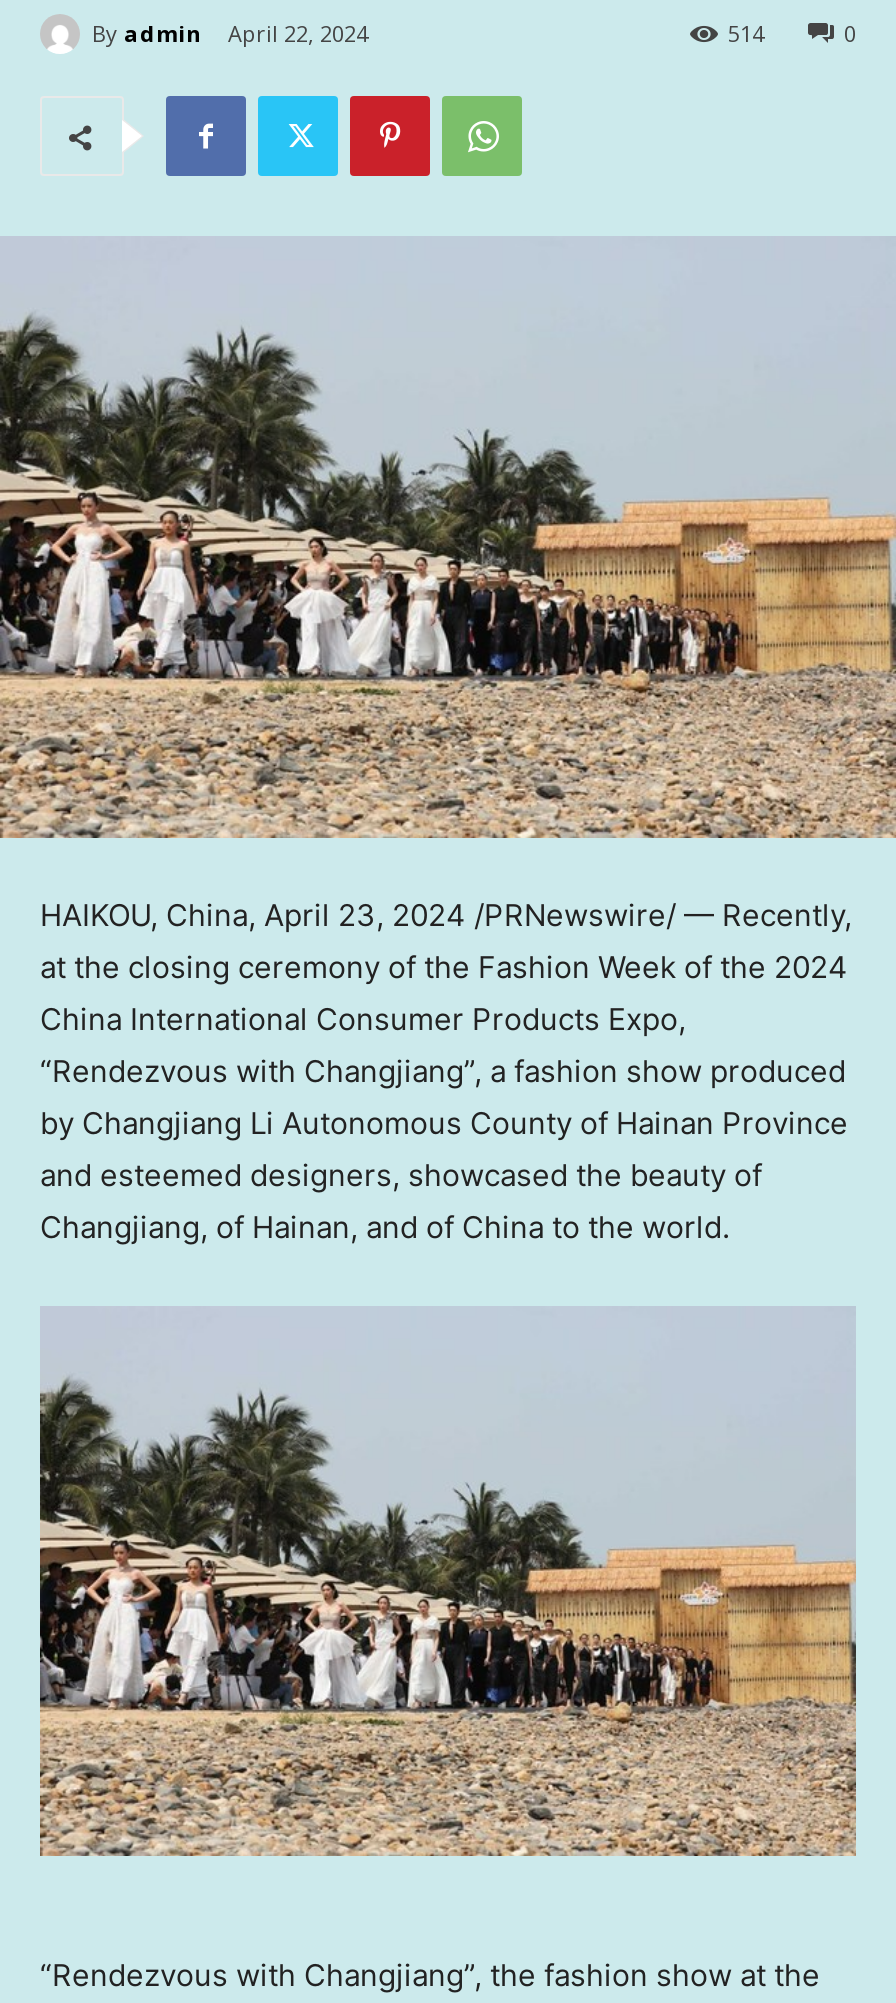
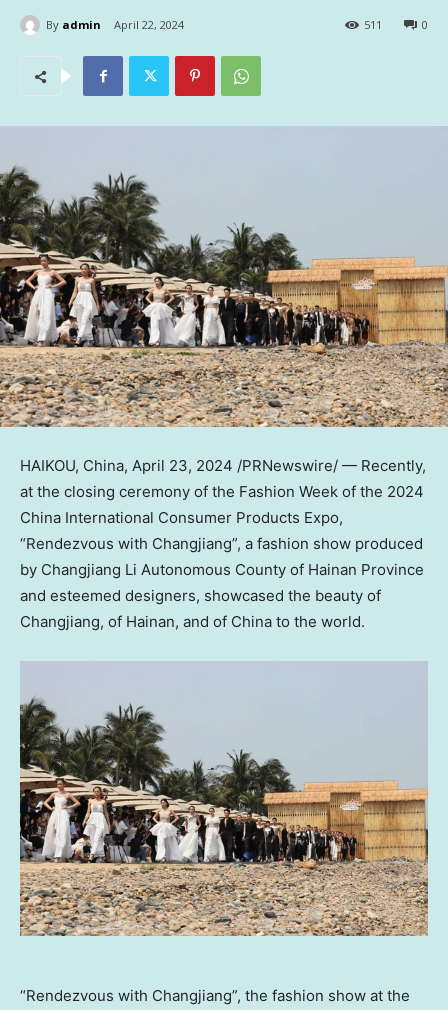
[728,18,764,48] 514 -> [364,17,382,32] 511

